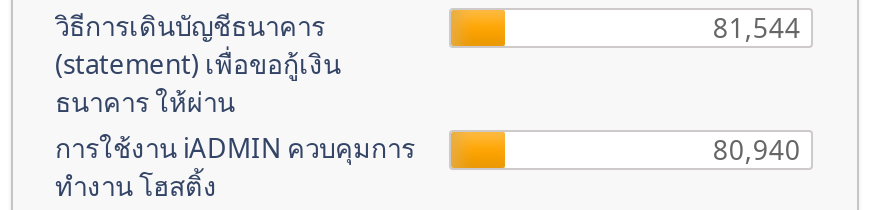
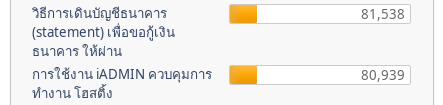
[713,10,801,46] 81,544 -> [361,5,405,23] 81,538
[713,132,801,168] 80,940 -> [361,66,405,84] 80,939

